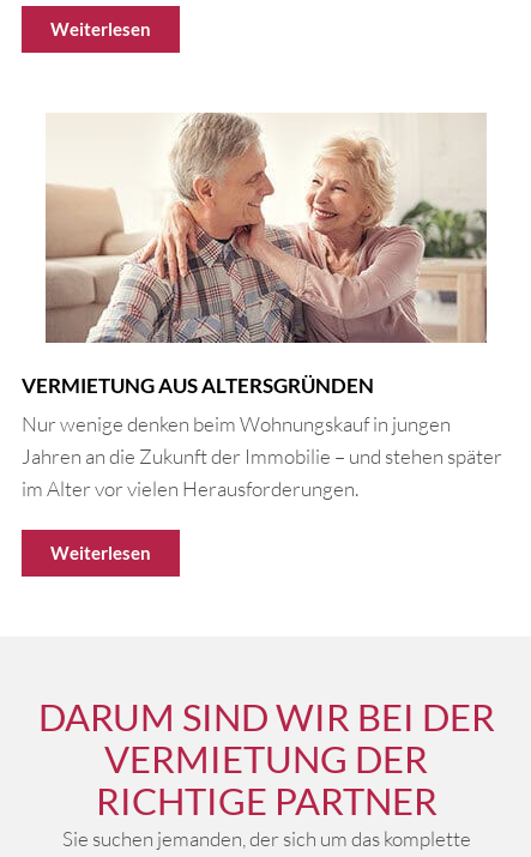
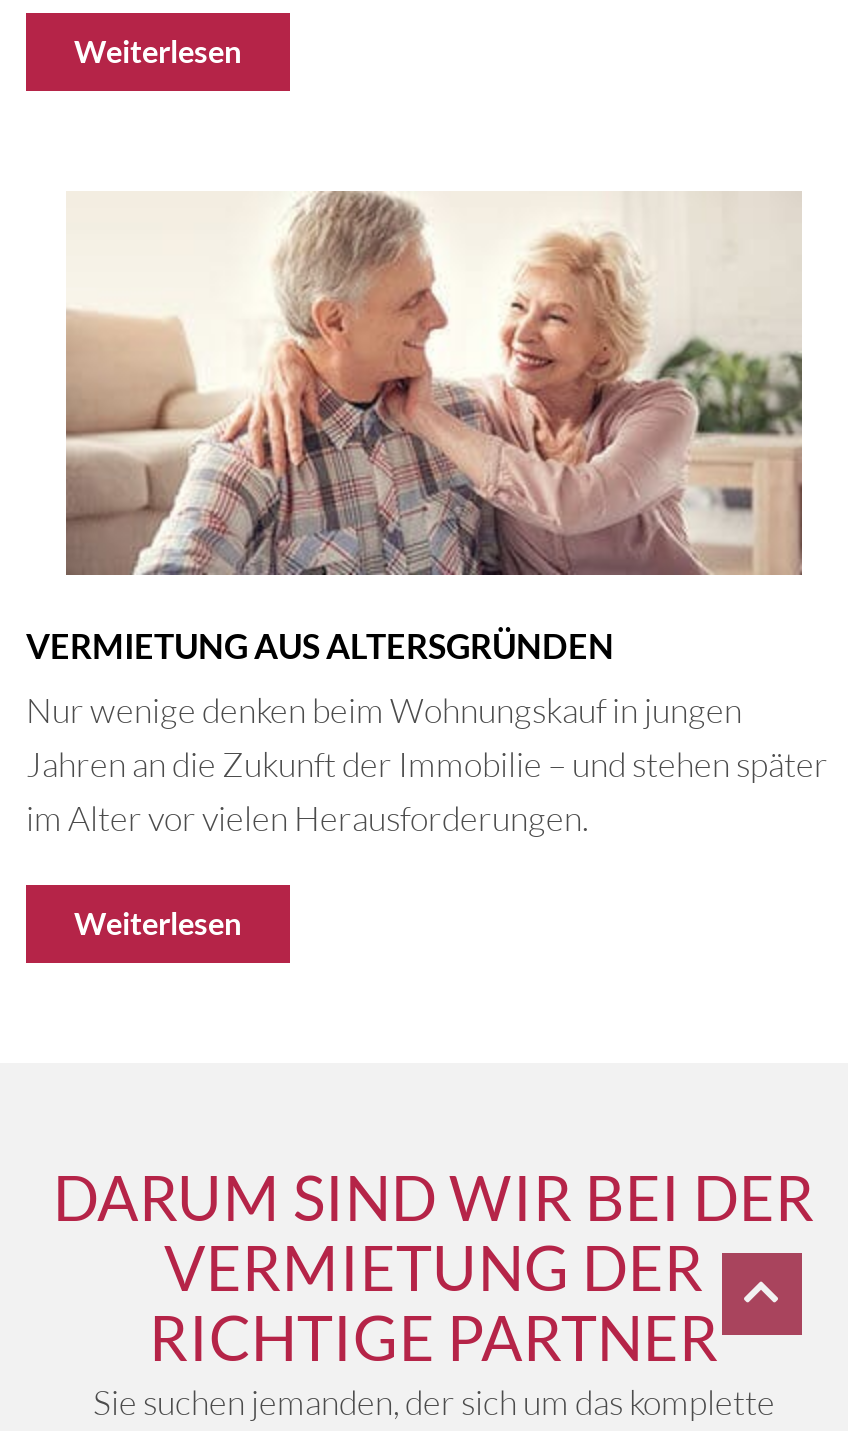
none -> [720,1250,804,1338] [image]

